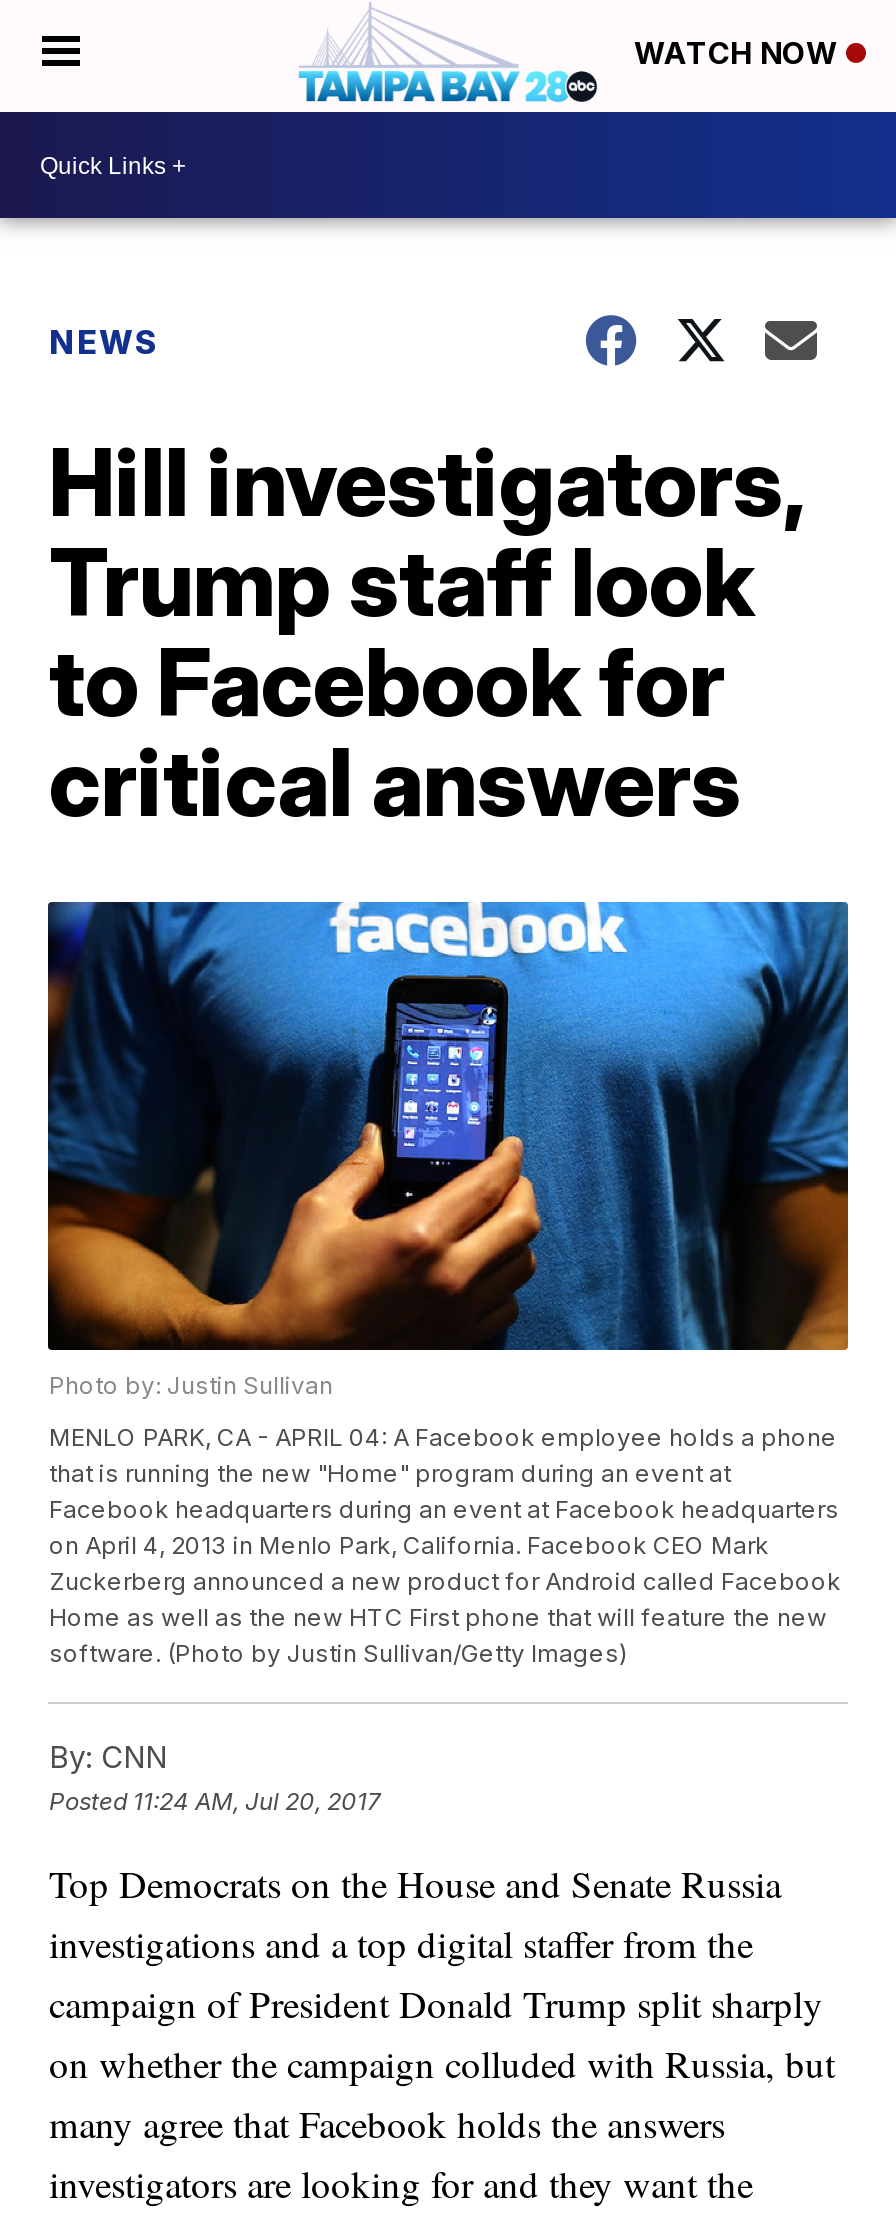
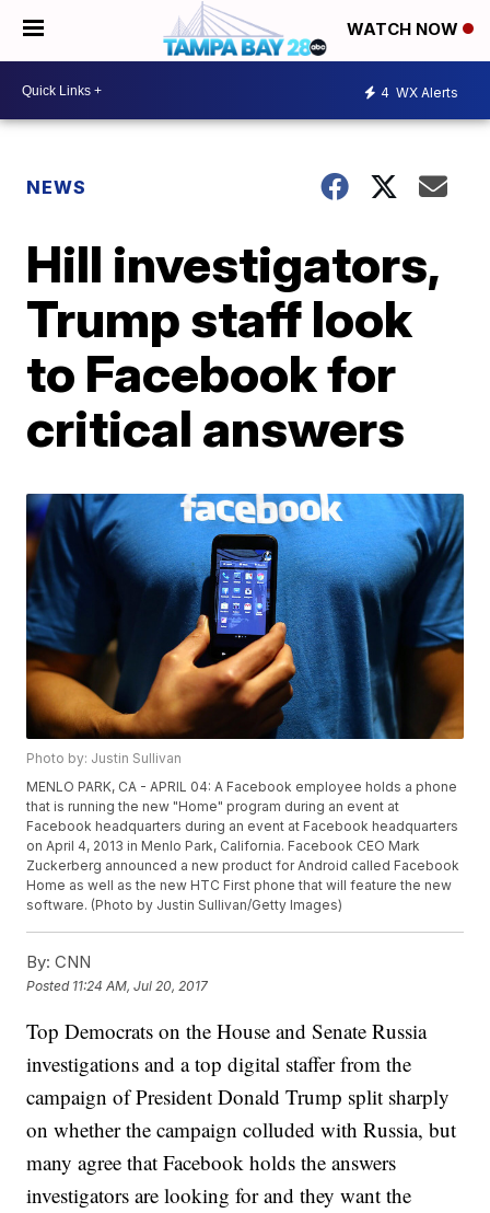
none -> [381,84,458,100] 4 WX Alerts

